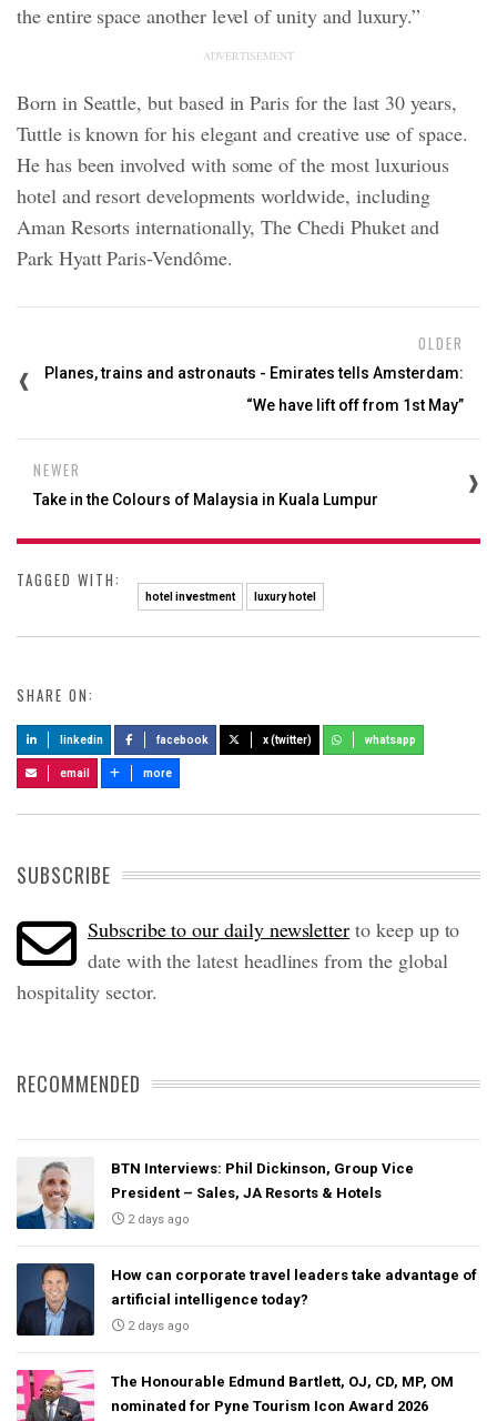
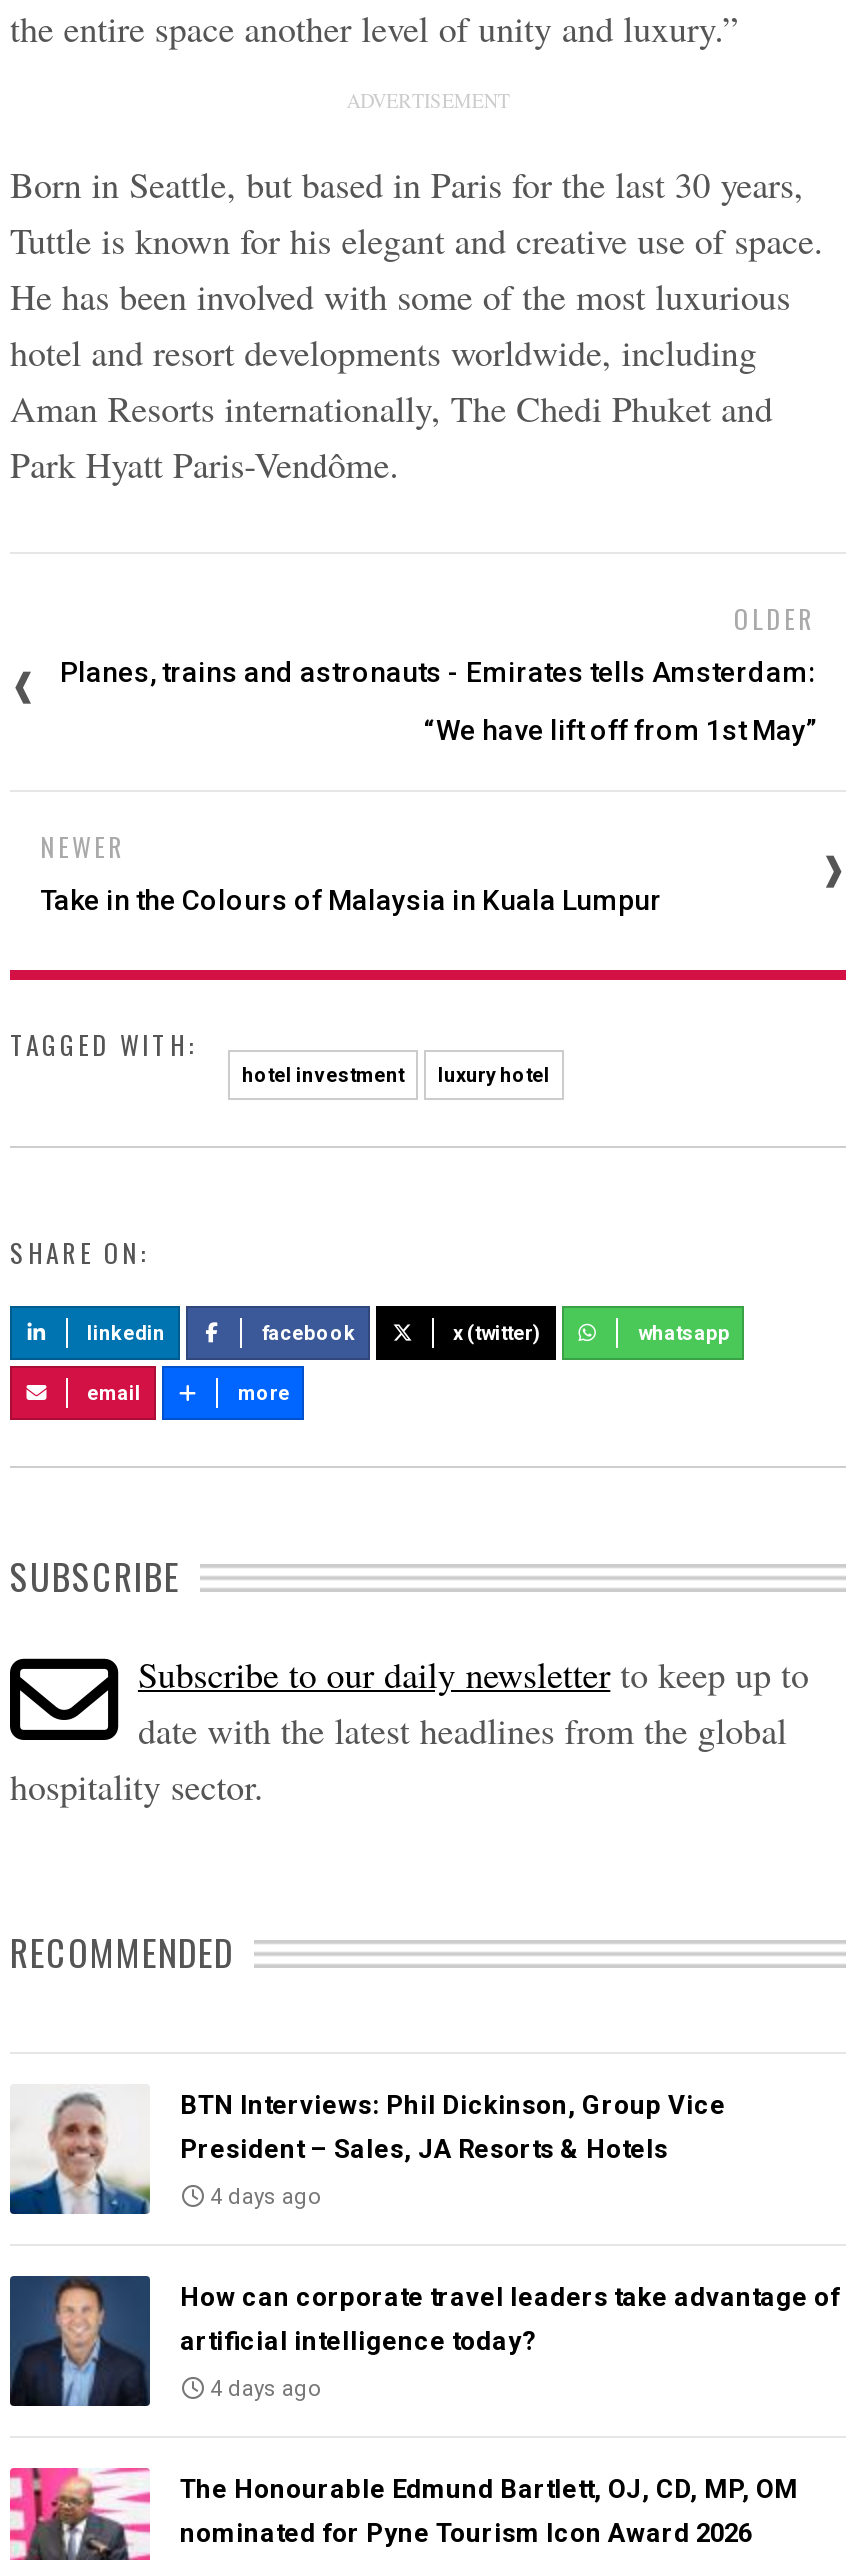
[124,1212,190,1227] 2 days ago -> [204,2184,322,2210] 4 days ago
[124,1319,190,1333] 2 days ago -> [204,2376,322,2402] 4 days ago

